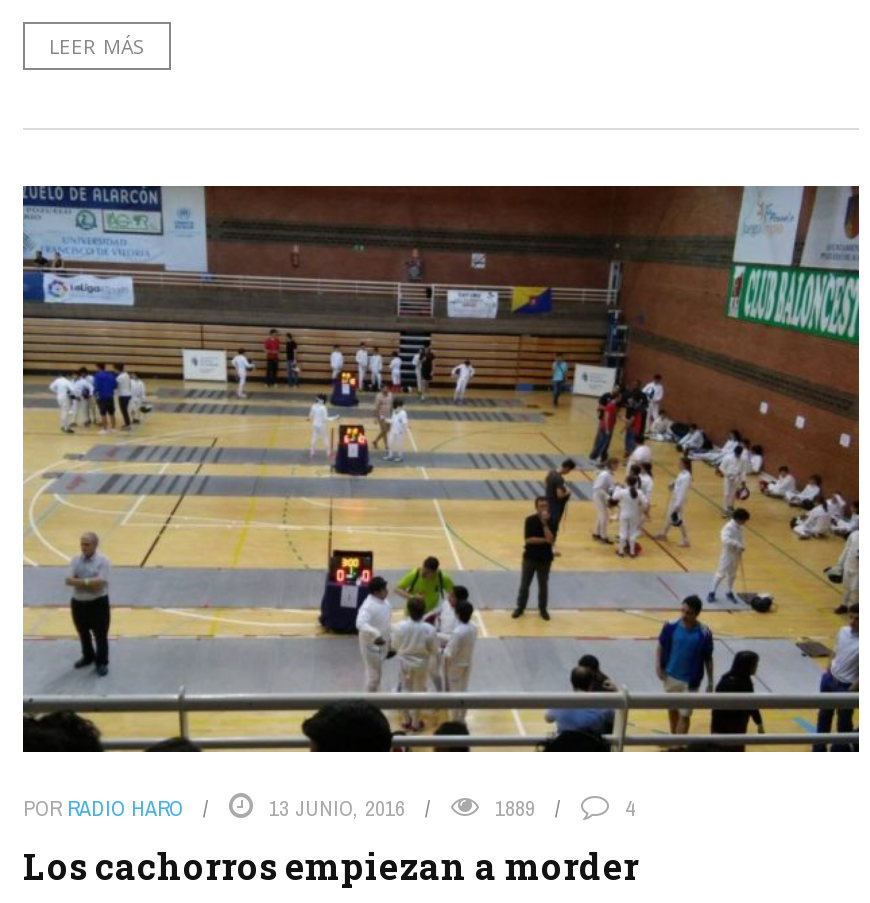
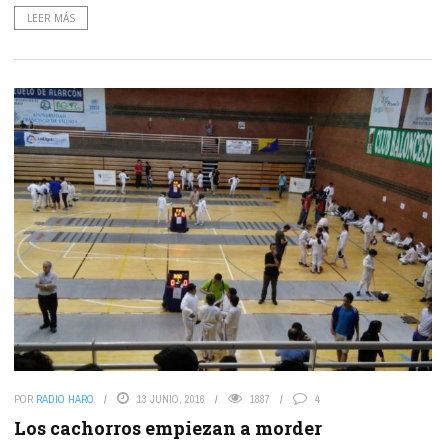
[495,793,535,821] 1889 -> [250,392,270,406] 1887

